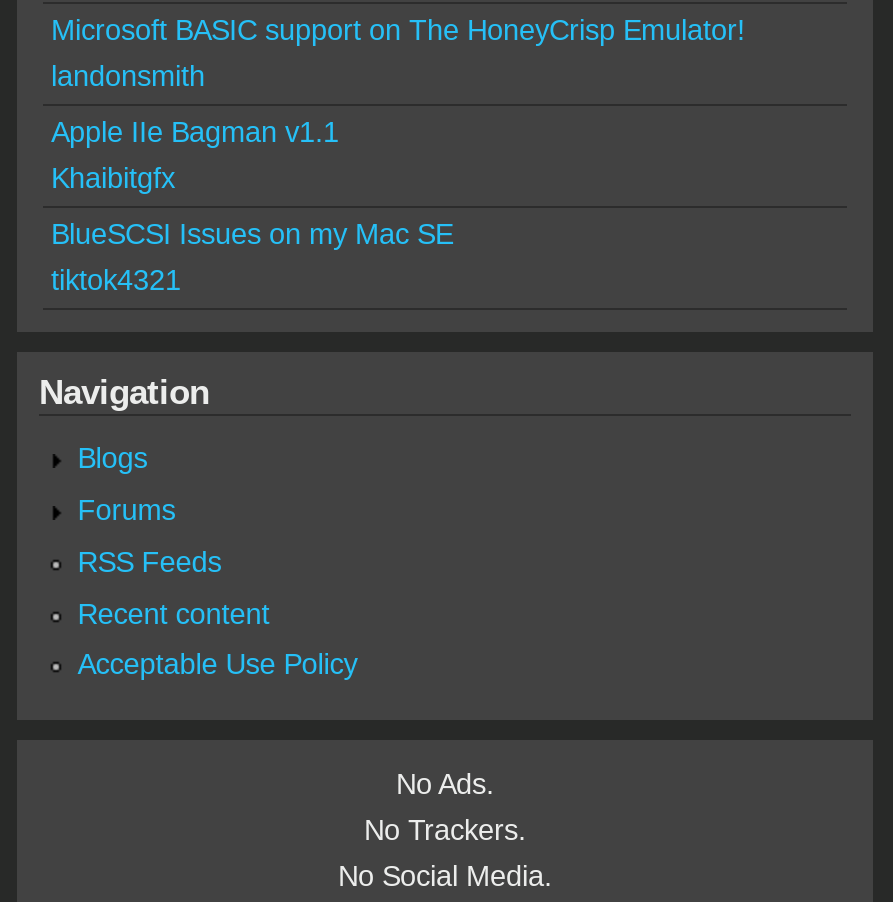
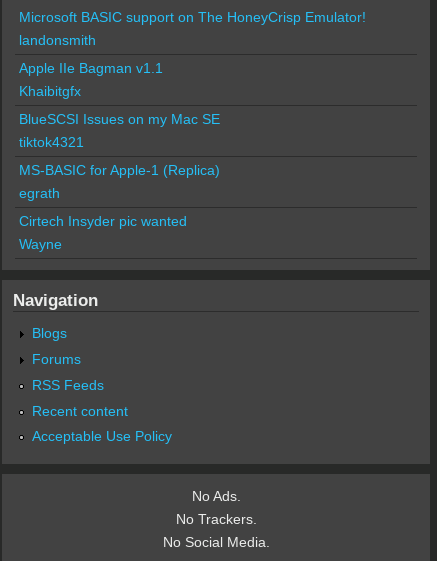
none -> [19,162,220,252] MS-BASIC for Apple-1 (Replica) | egrath | Cirtech Insyder pic wanted | Wayne

